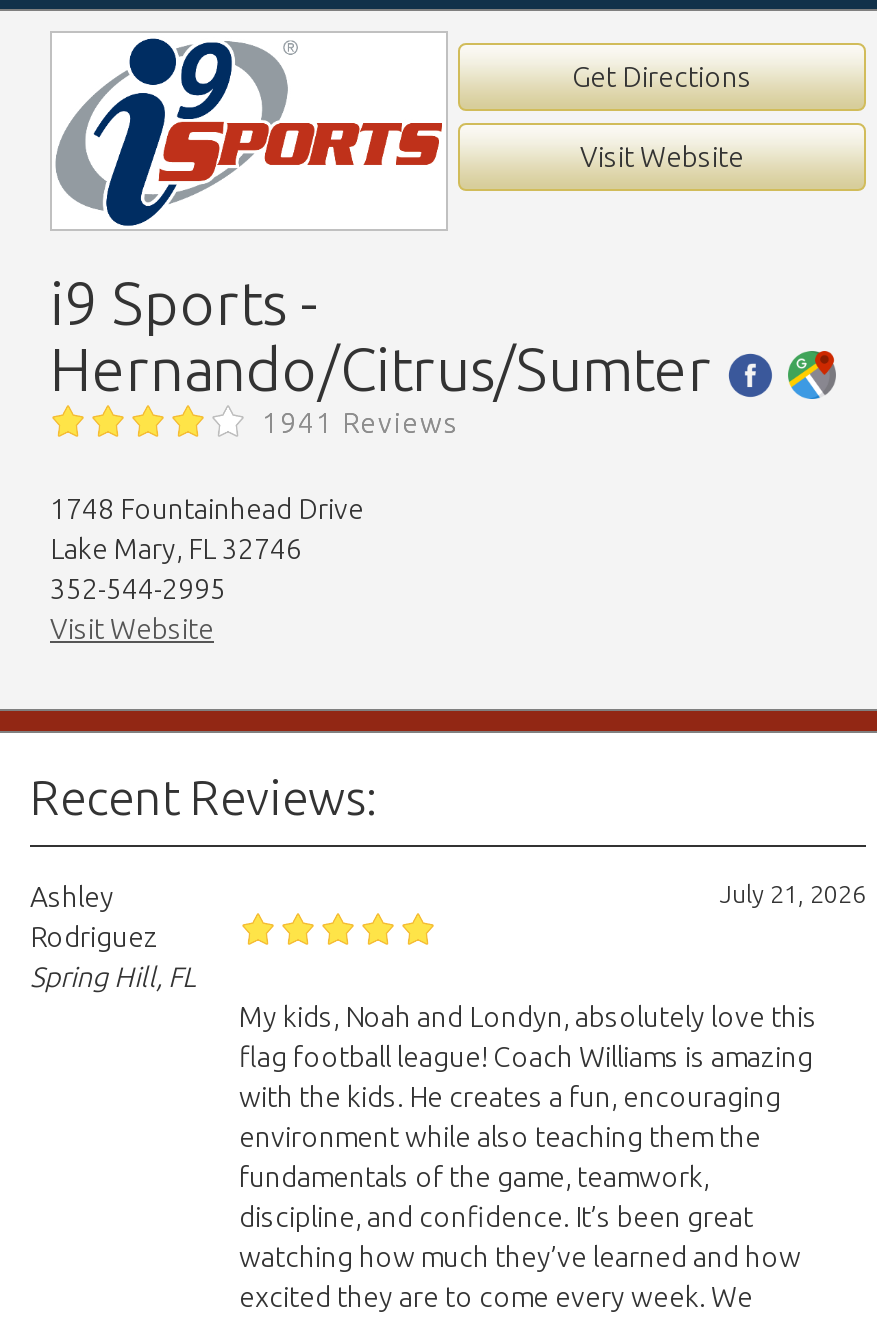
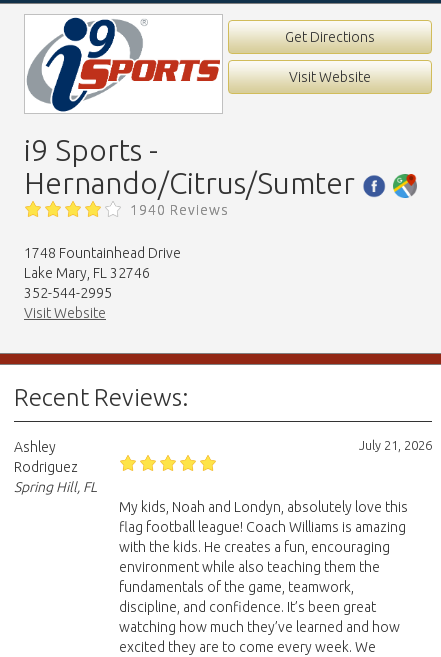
[262,407,460,439] 1941 Reviews -> [130,202,229,218] 1940 Reviews

